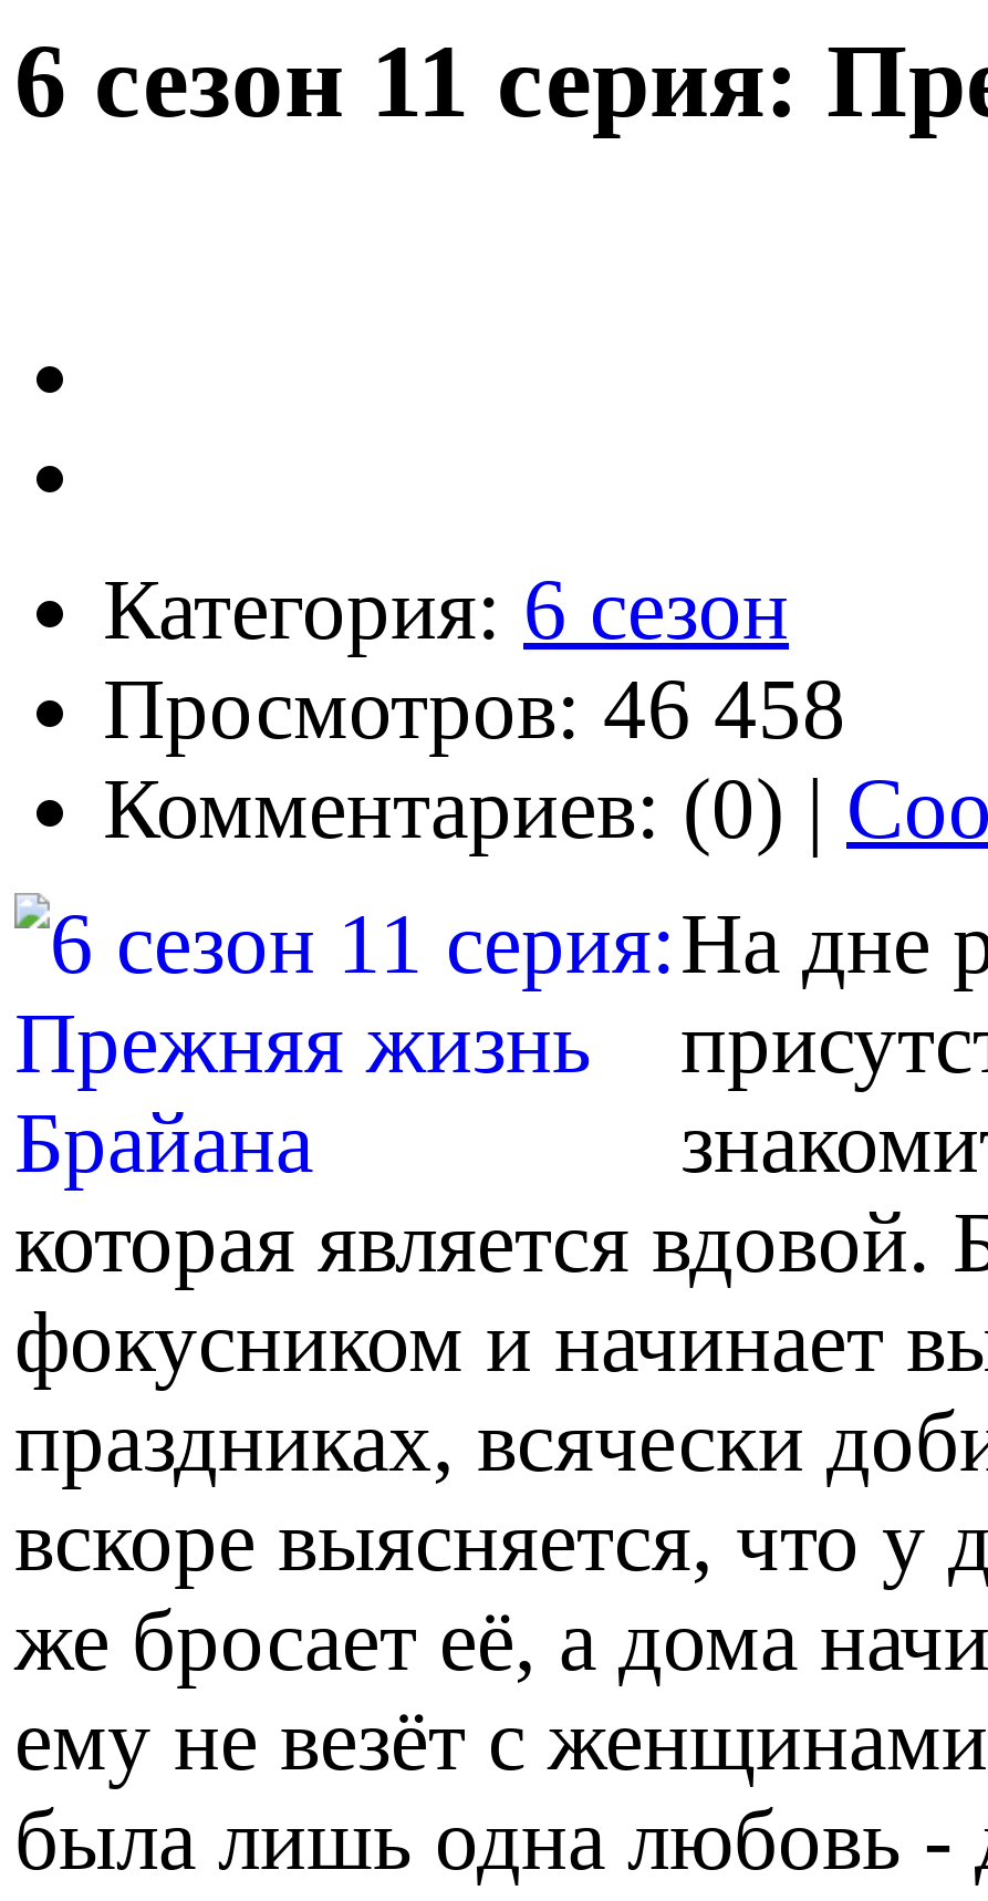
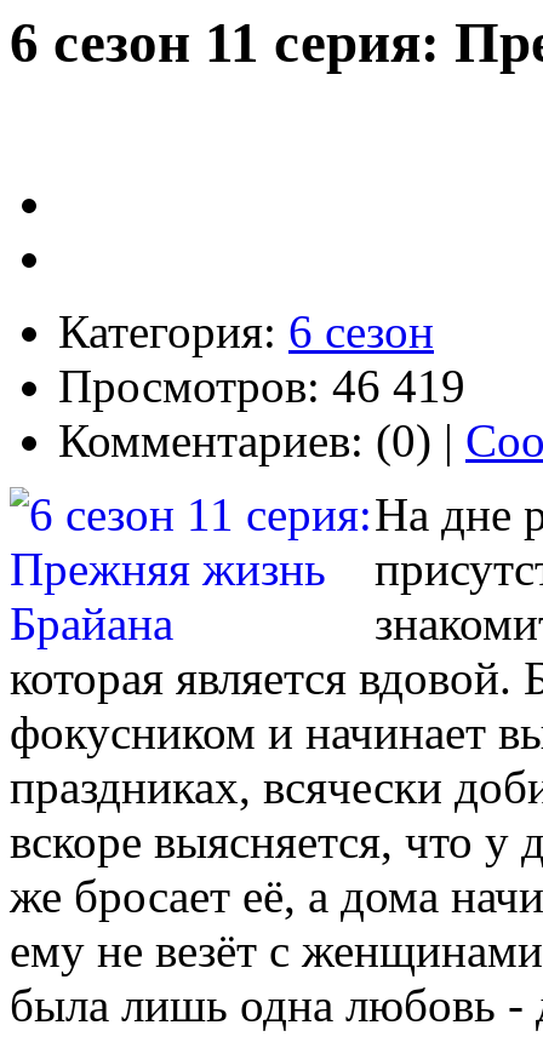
[103,660,846,756] Просмотров: 46 458 -> [58,360,465,412] Просмотров: 46 419

